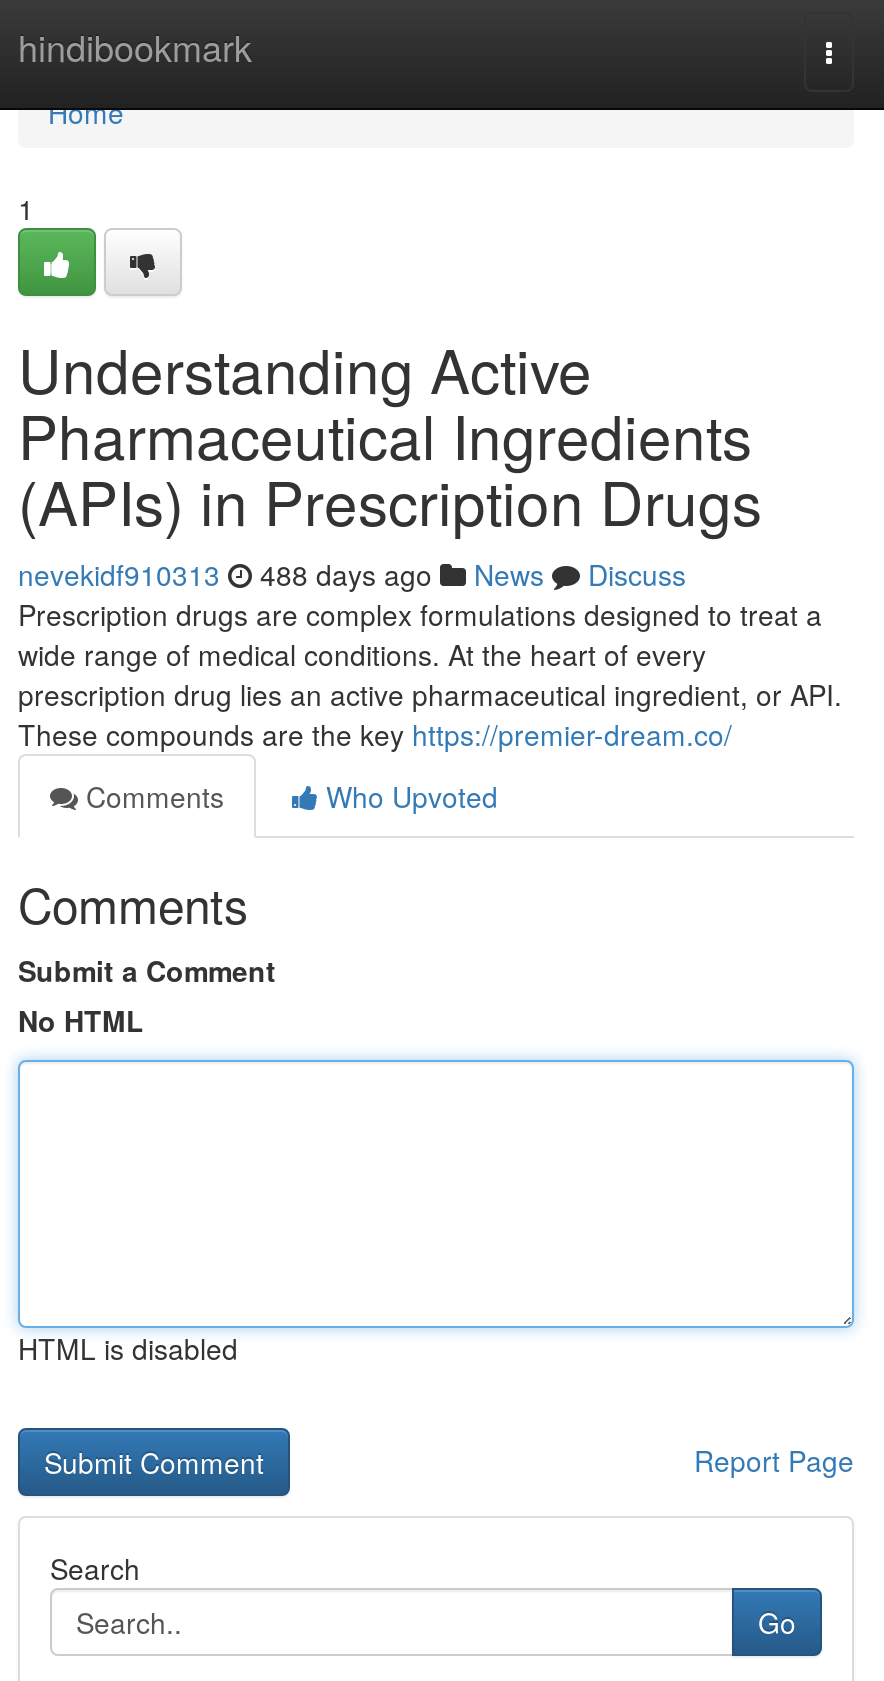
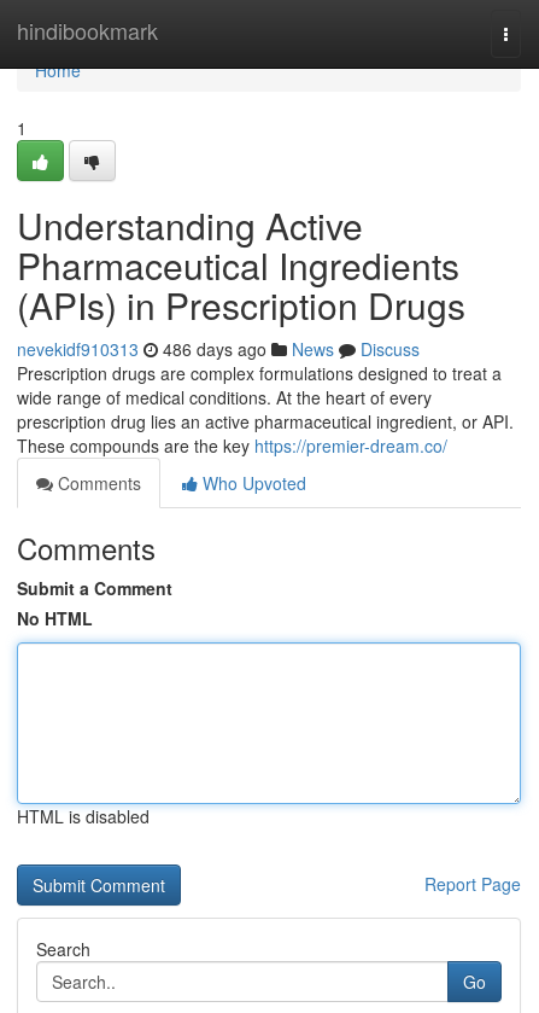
[18,554,686,594] nevekidf910313 488 days ago News Discuss -> [17,337,420,361] nevekidf910313 486 days ago News Discuss

